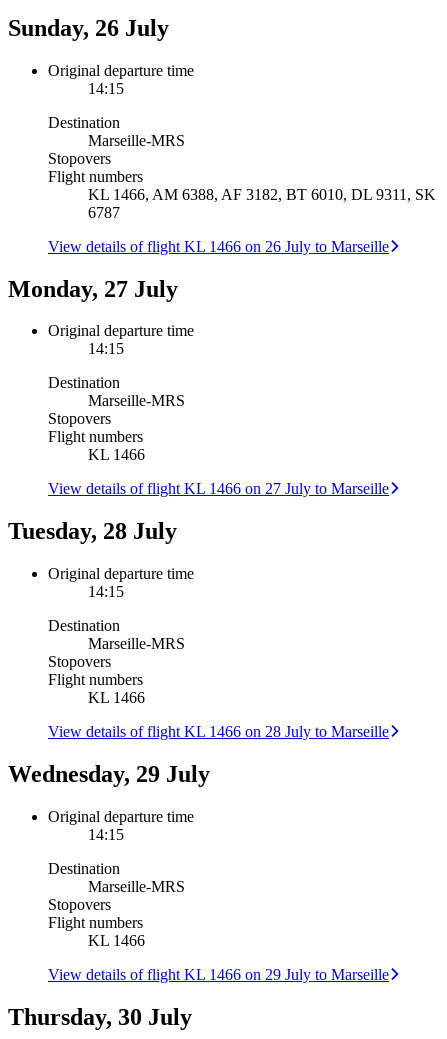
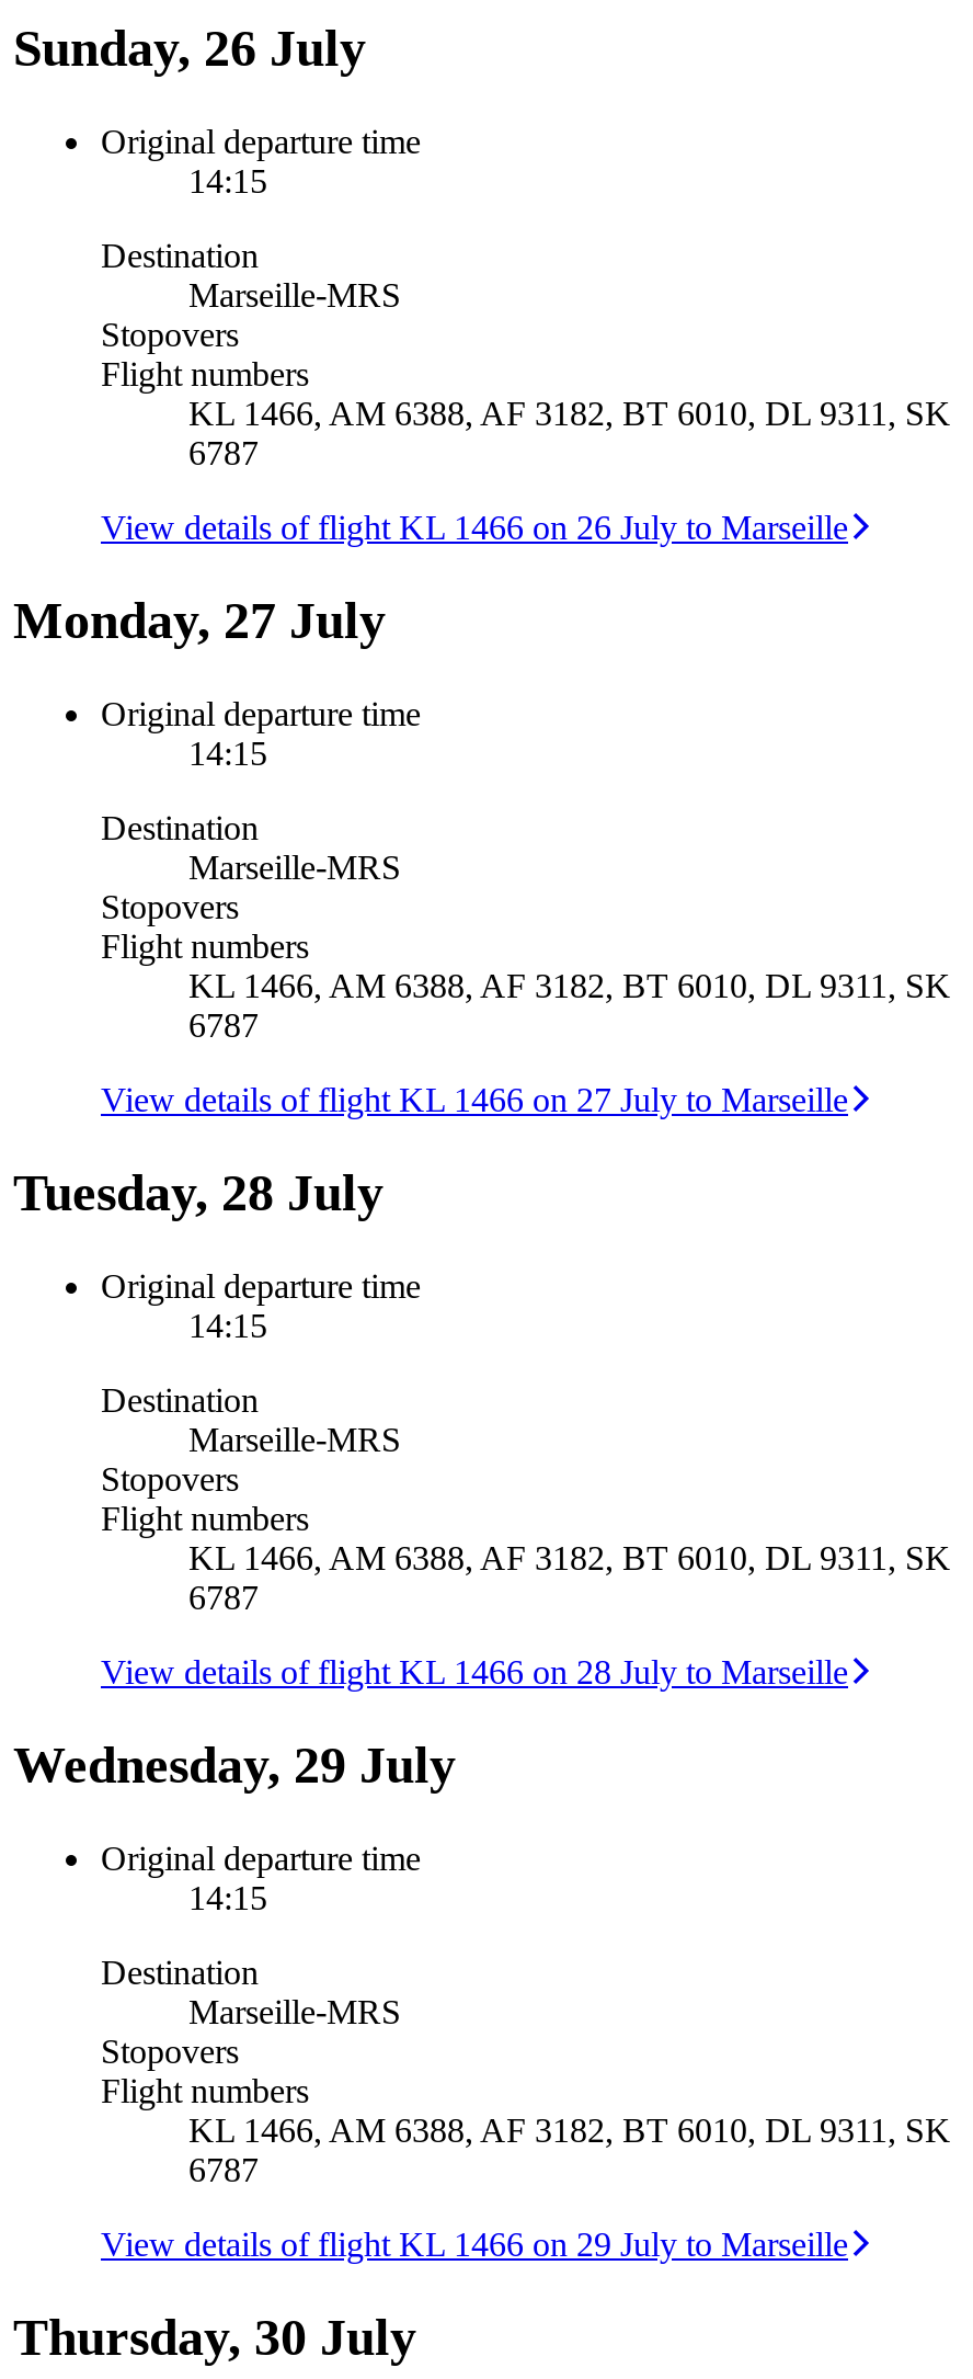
[88,446,145,463] KL 1466 -> [188,967,951,1043] KL 1466, AM 6388, AF 3182, BT 6010, DL 9311, SK | 6787
[88,689,145,706] KL 1466 -> [188,1539,951,1615] KL 1466, AM 6388, AF 3182, BT 6010, DL 9311, SK | 6787
[88,932,145,949] KL 1466 -> [188,2110,951,2187] KL 1466, AM 6388, AF 3182, BT 6010, DL 9311, SK | 6787

